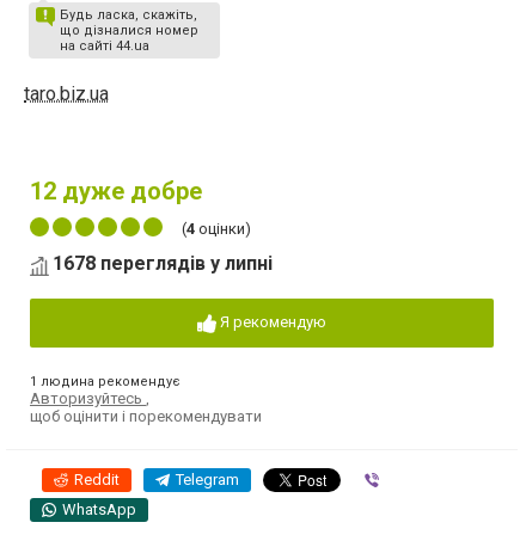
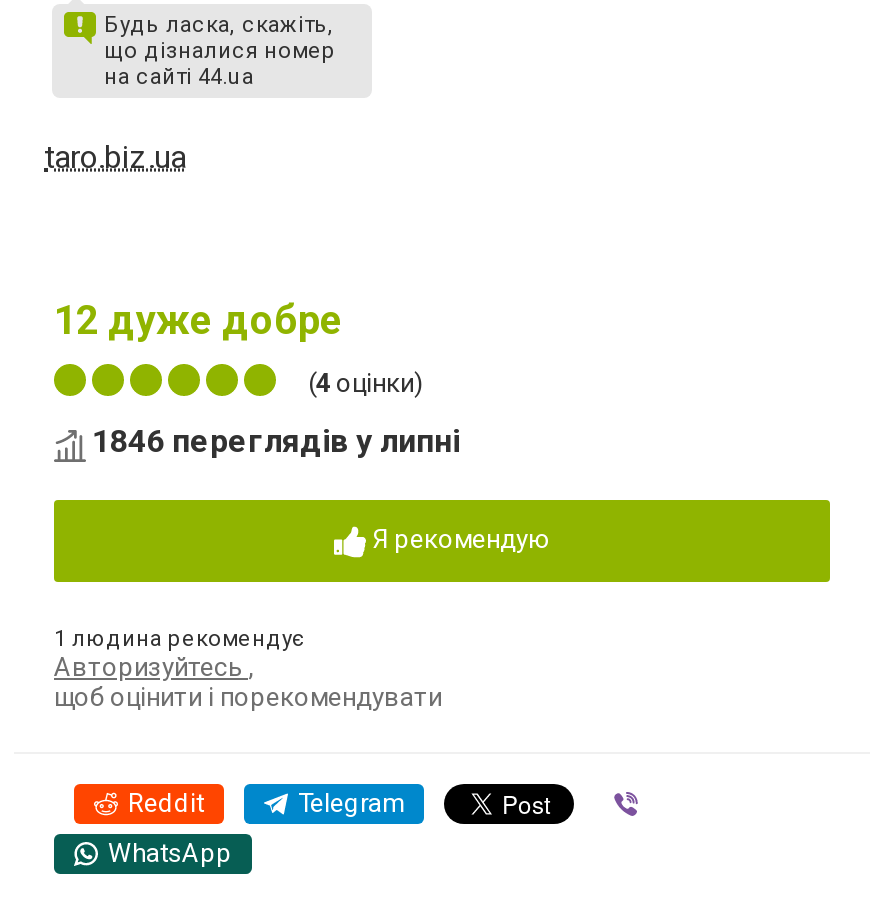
[53,252,273,275] 1678 переглядів у липні -> [92,422,460,460] 1846 переглядів у липні

